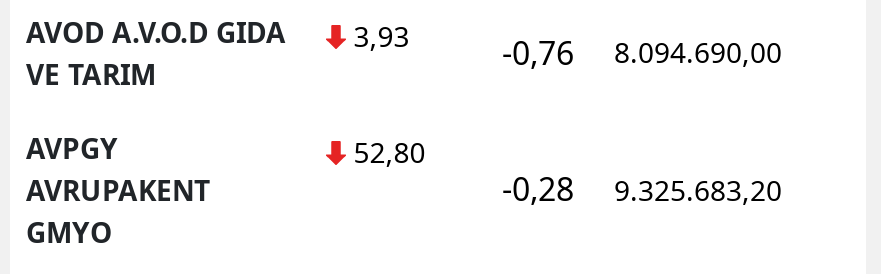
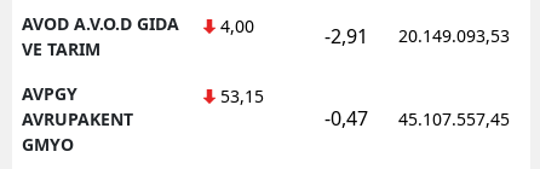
[26,12,410,54] AVOD A.V.O.D GIDA 3,93 -> [22,12,254,37] AVOD A.V.O.D GIDA 4,00
[502,30,574,74] -0,76 -> [324,23,368,49] -2,91
[614,32,782,70] 8.094.690,00 -> [398,24,510,47] 20.149.093,53
[354,132,426,170] 52,80 -> [220,84,264,107] 53,15
[502,166,574,210] -0,28 -> [324,105,368,131] -0,47
[614,170,782,208] 9.325.683,20 -> [398,107,510,130] 45.107.557,45

